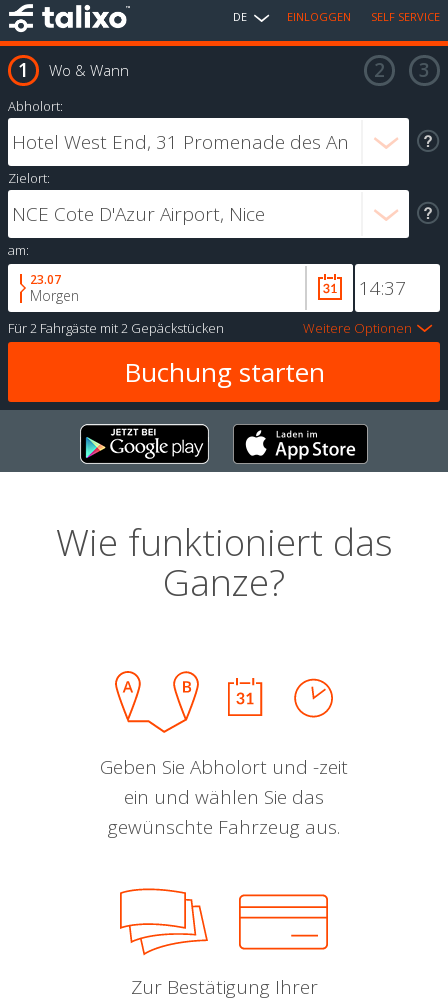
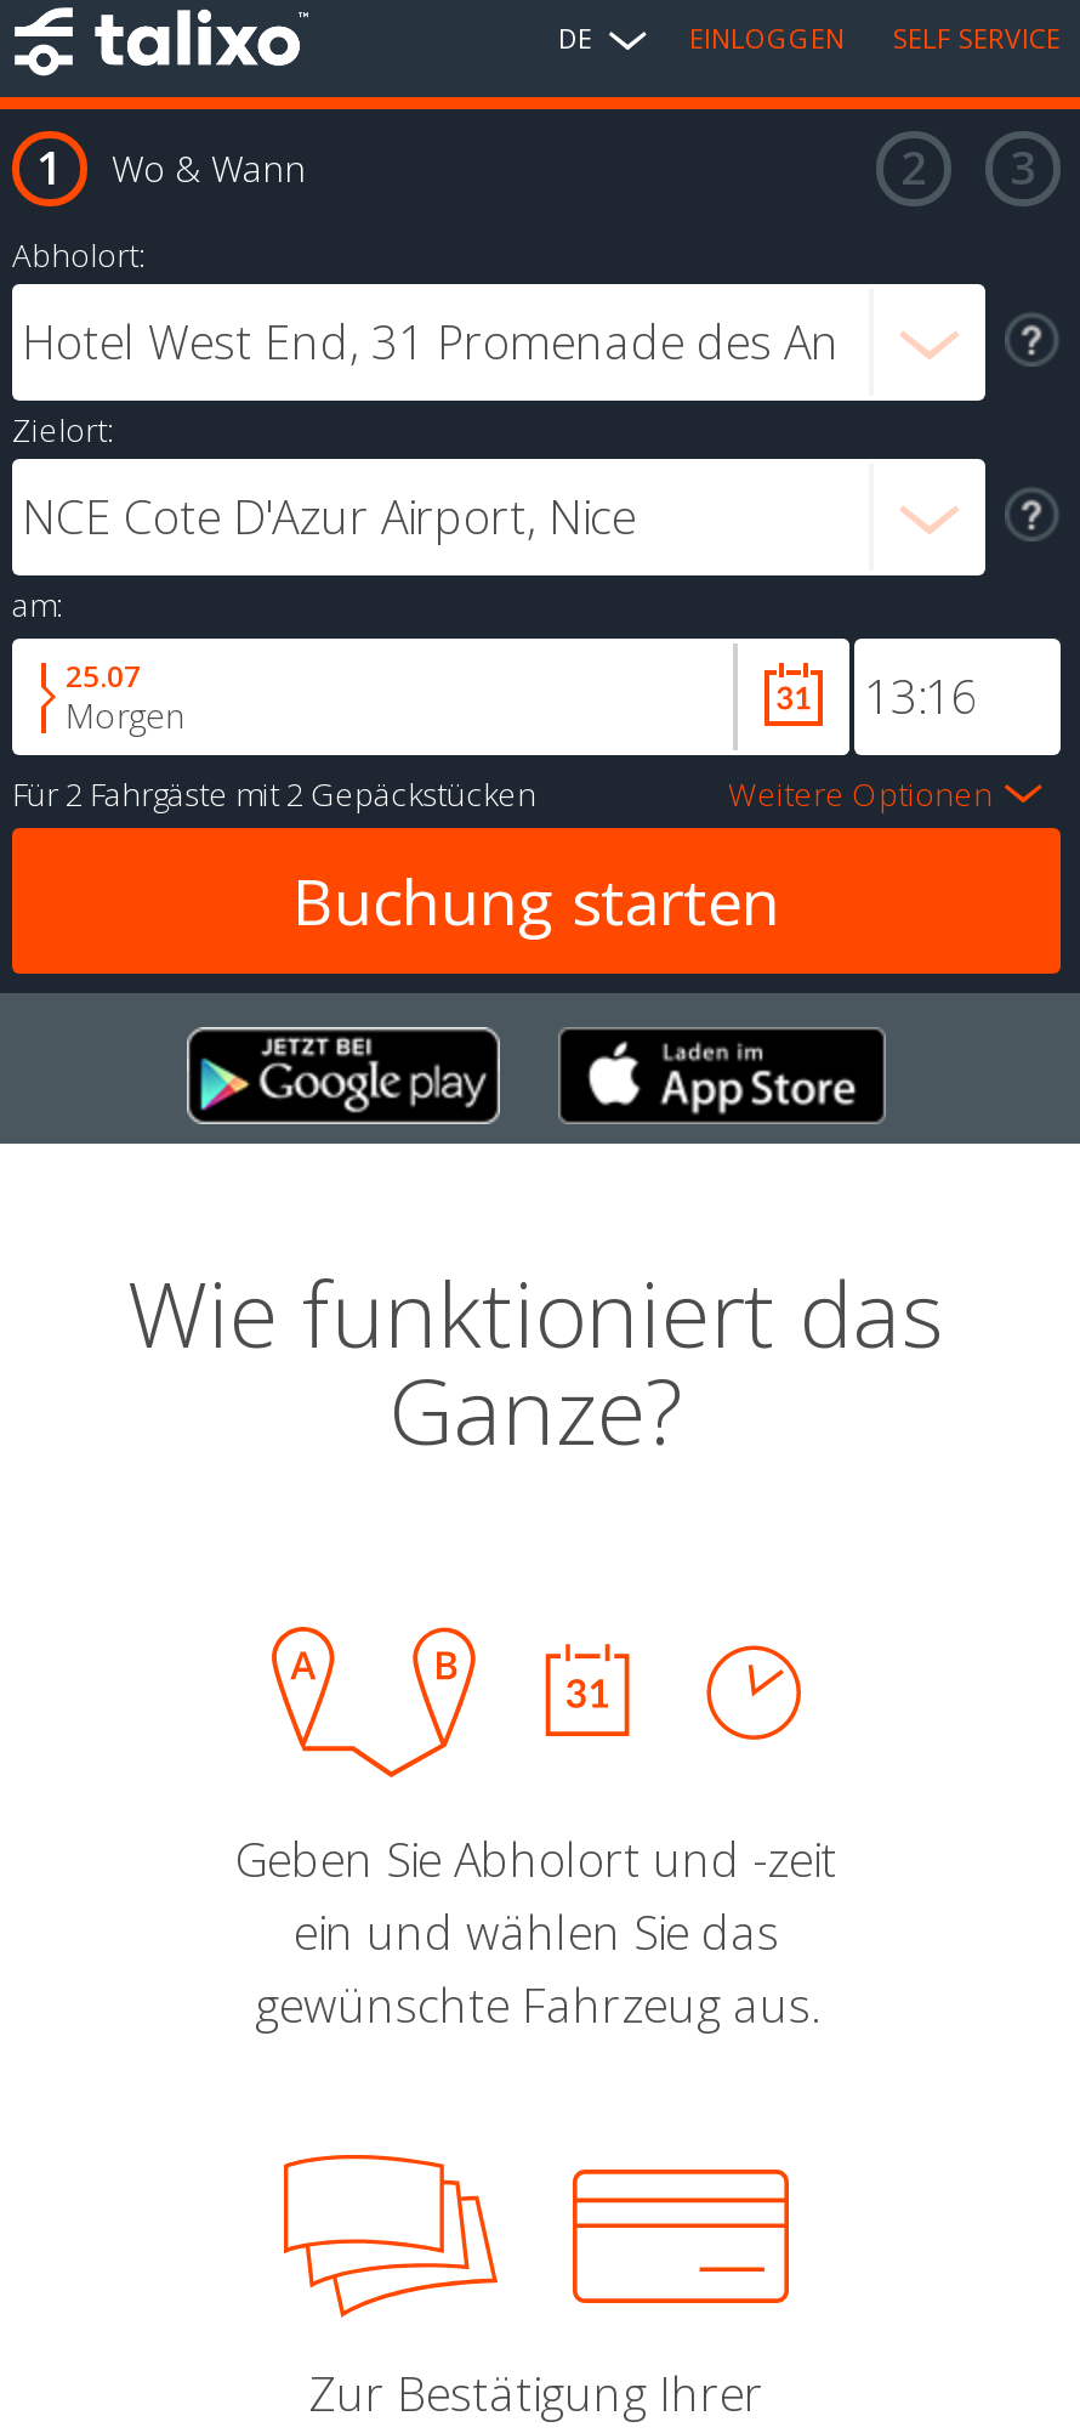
[30,271,61,288] 23.07 -> [66,657,141,698] 25.07

